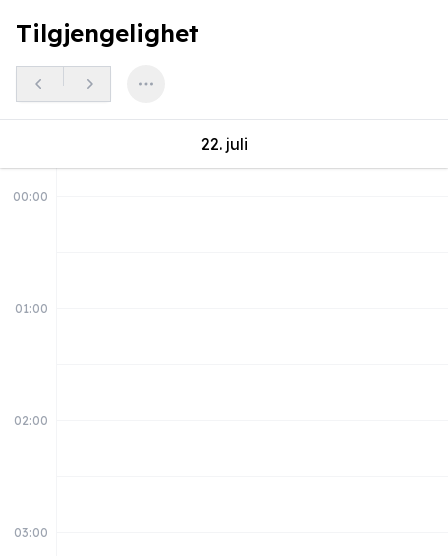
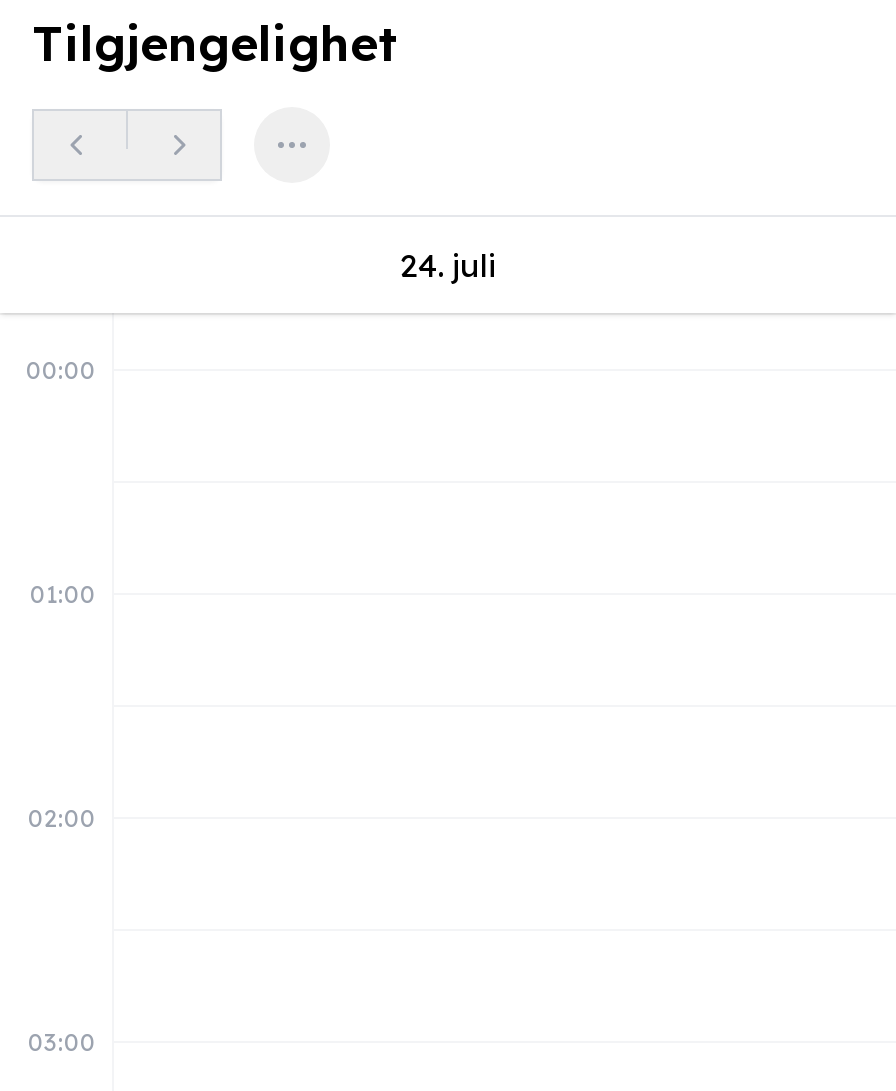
[200,134,247,154] 22. juli -> [400,245,496,285] 24. juli

